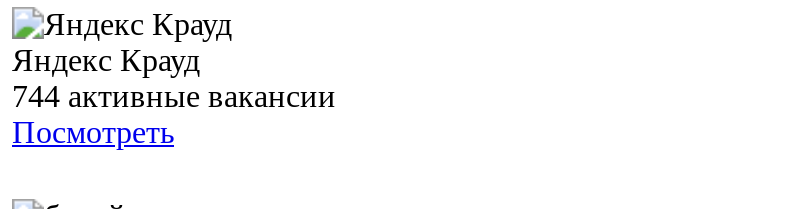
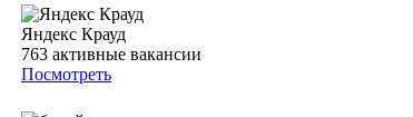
[12,80,336,114] 744 активные вакансии -> [21,45,201,64] 763 активные вакансии

